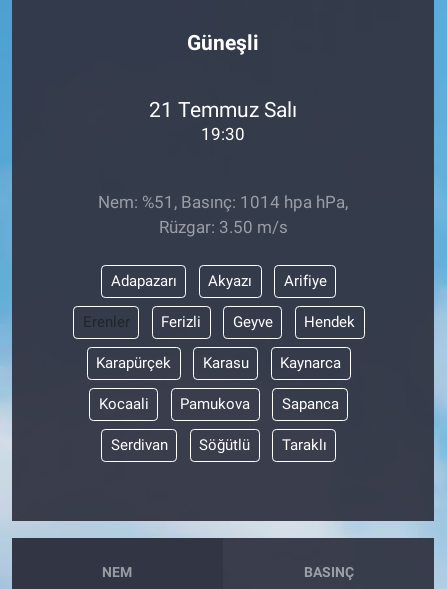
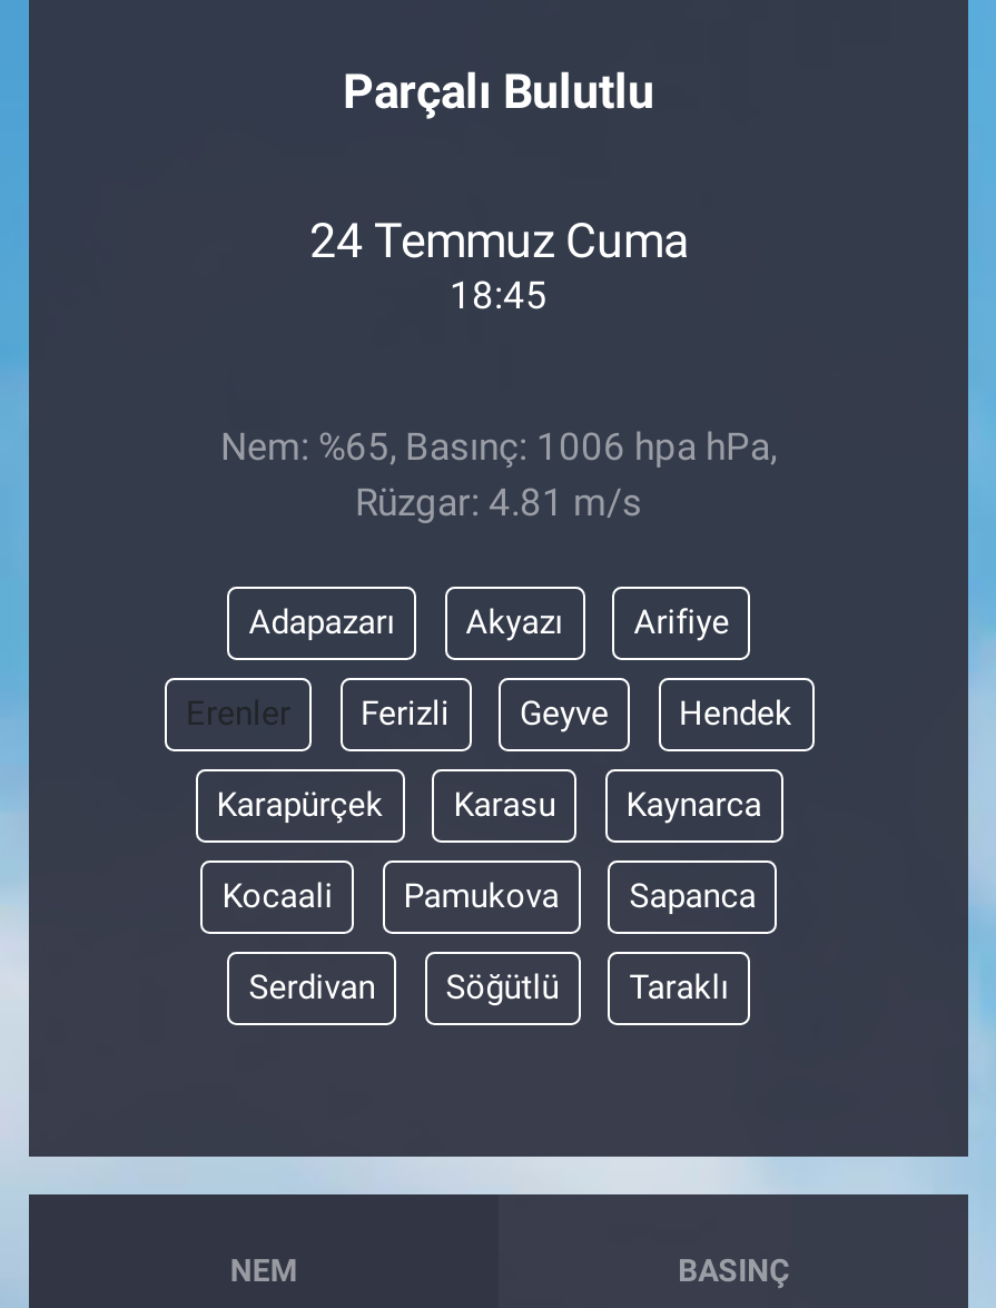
[187,30,259,55] Güneşli -> [343,63,654,118] Parçalı Bulutlu
[149,97,297,144] 21 Temmuz Salı | 19:30 -> [309,213,688,317] 24 Temmuz Cuma | 18:45
[98,192,348,237] Nem: %51, Basınç: 1014 hpa hPa, | Rüzgar: 3.50 m/s -> [220,423,777,523] Nem: %65, Basınç: 1006 hpa hPa, | Rüzgar: 4.81 m/s

